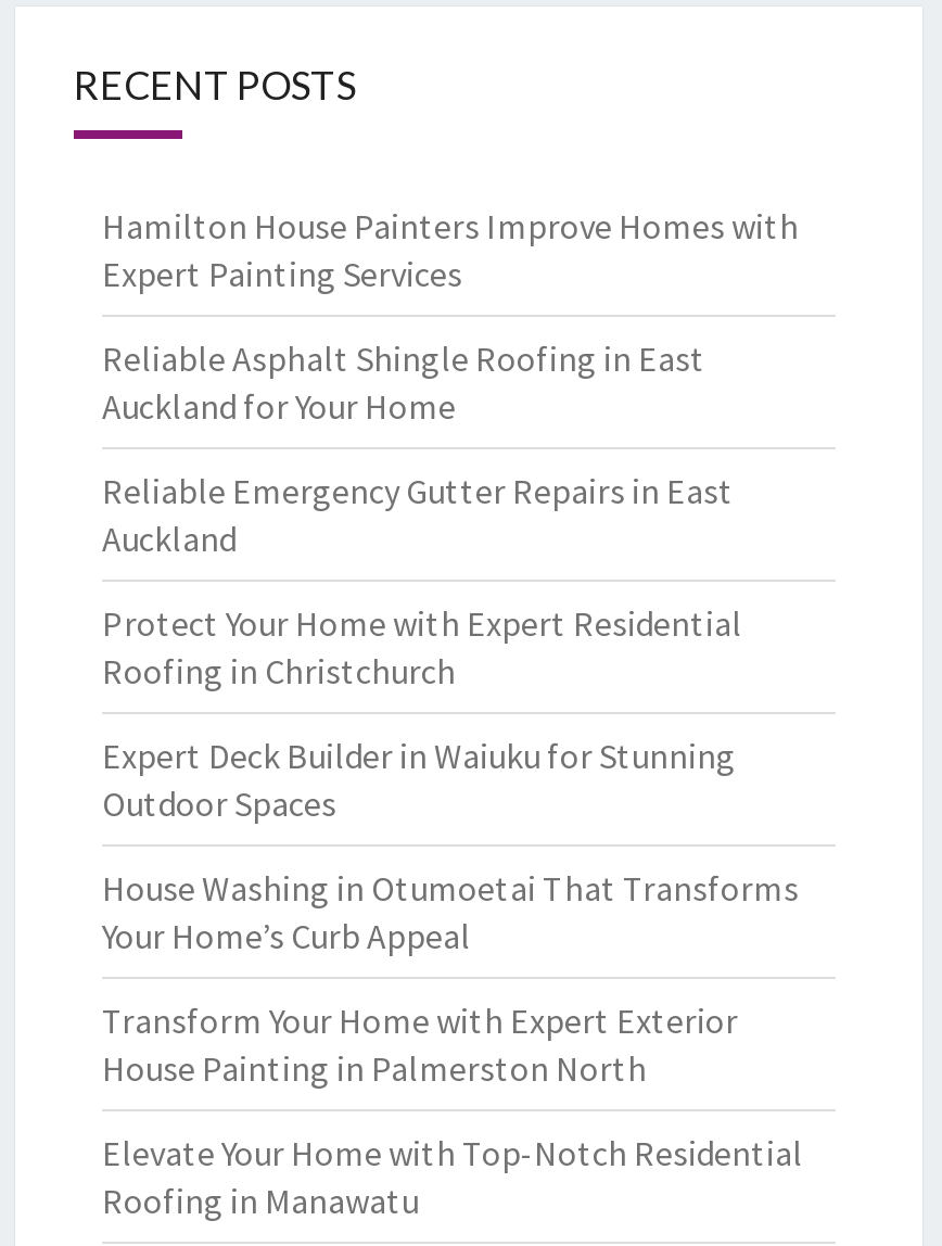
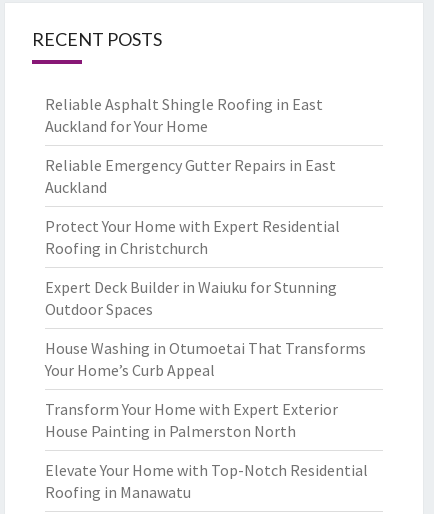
[102,204,799,295] Hamilton House Painters Improve Homes with | Expert Painting Services -> none

